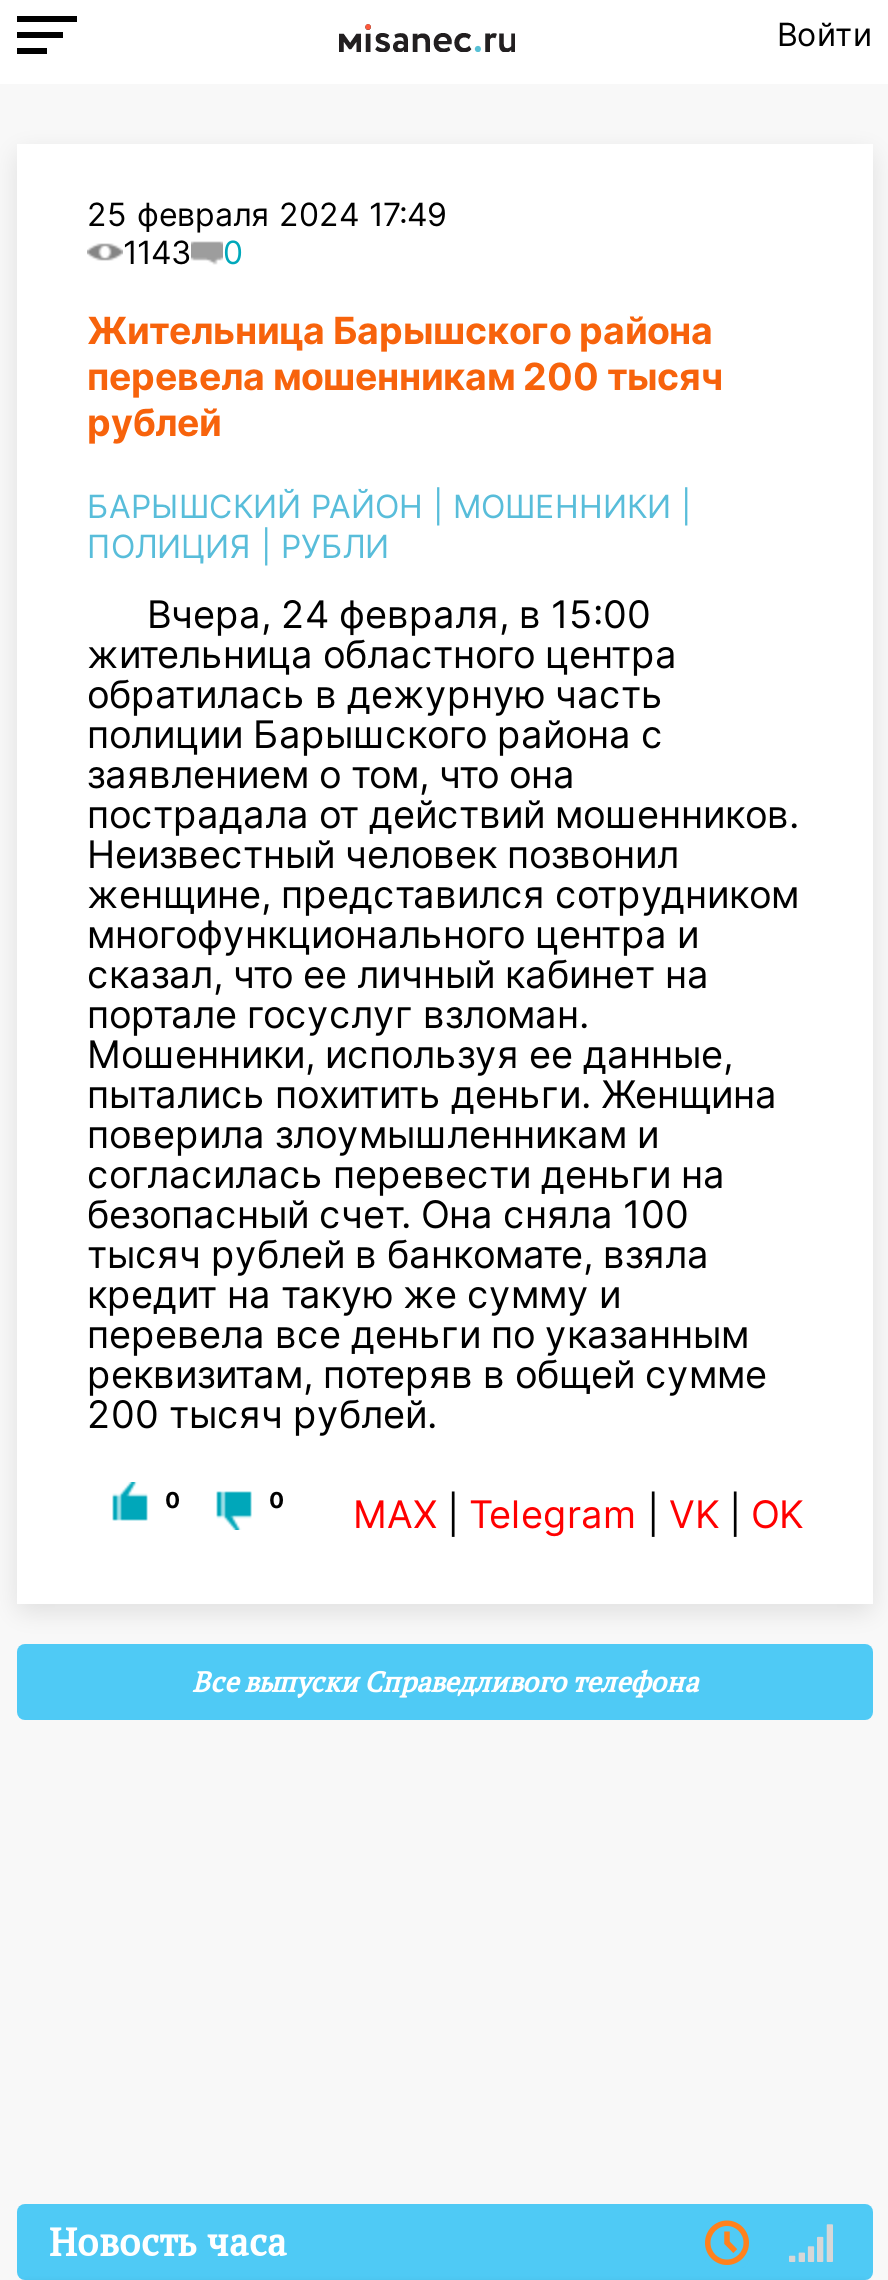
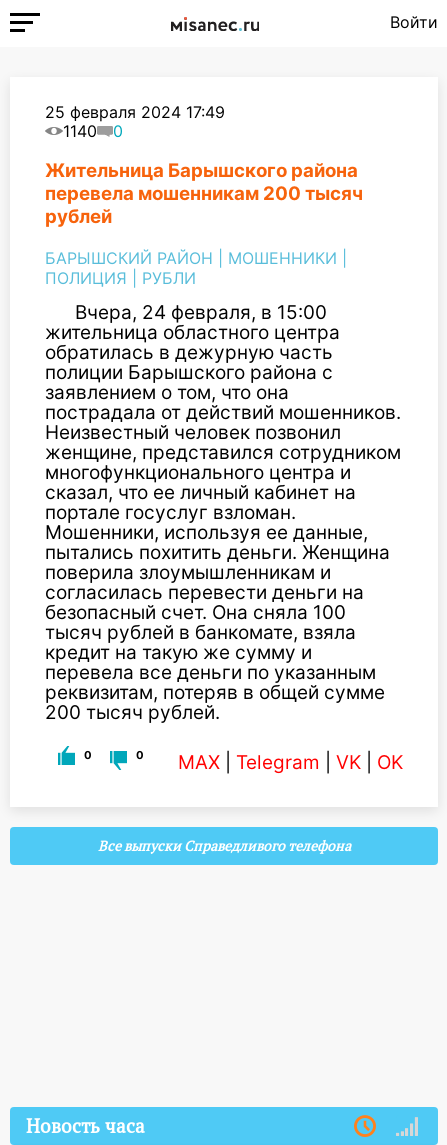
[123,231,191,271] 1143 -> [63,120,97,140] 1140

